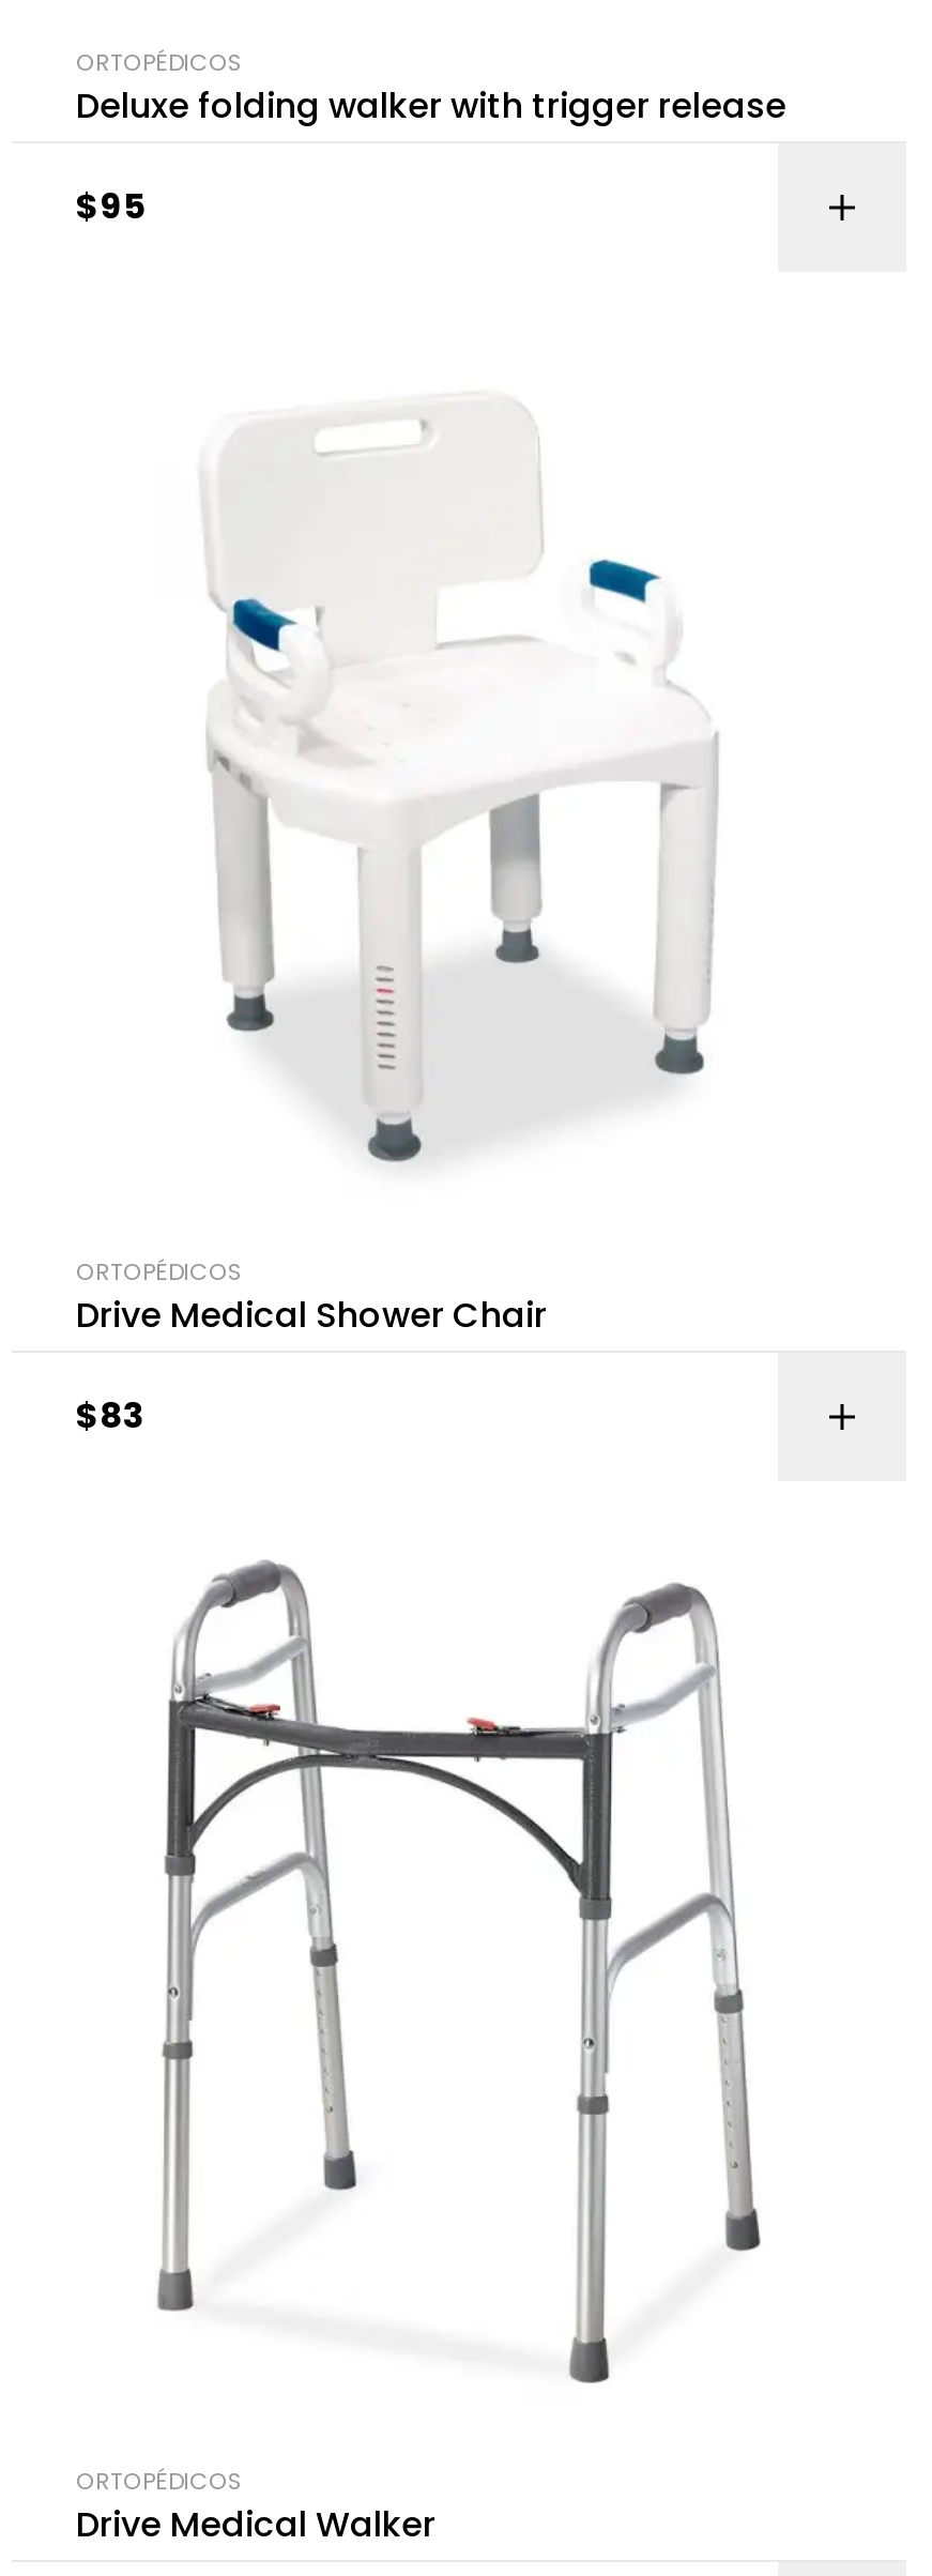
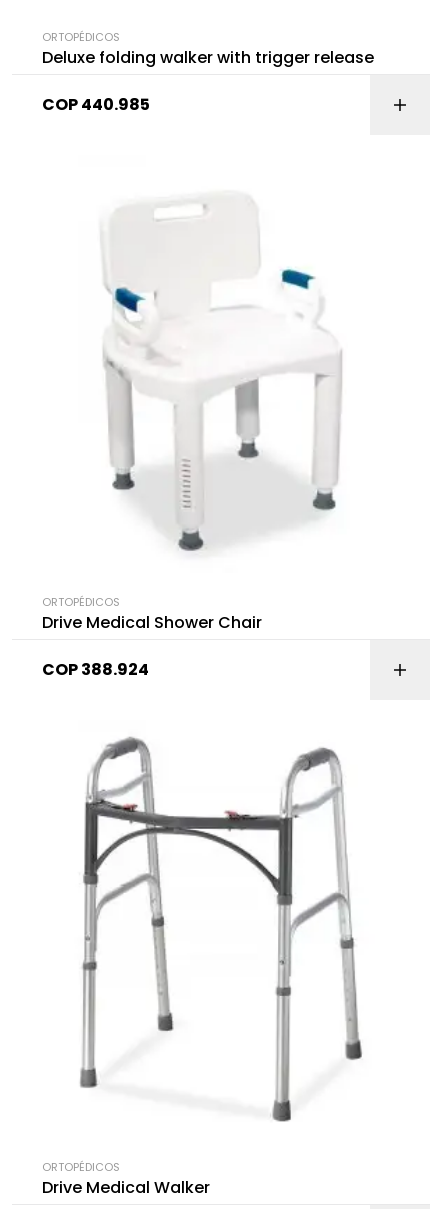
[76,183,144,232] $95 -> [42,93,150,116] COP 440.985
[76,1392,144,1441] $83 -> [42,658,149,681] COP 388.924

